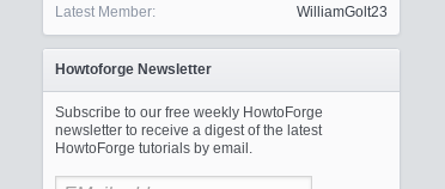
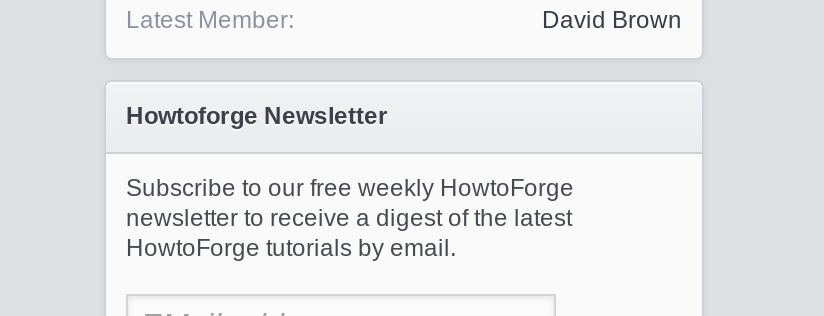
[297,4,388,20] WilliamGolt23 -> [542,6,682,34] David Brown

